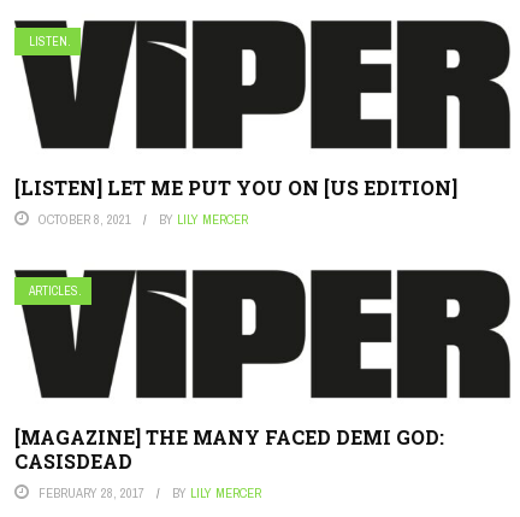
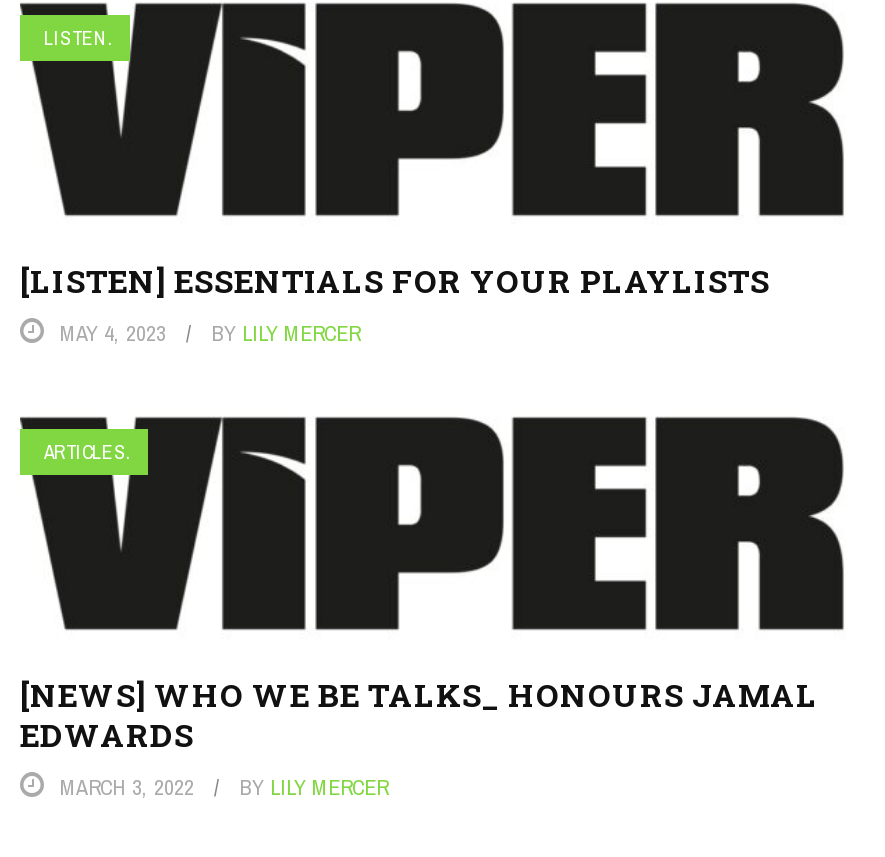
[14,174,457,227] [LISTEN] LET ME PUT YOU ON [US EDITION] | OCTOBER 8, 2021 -> [20,258,770,346] [LISTEN] ESSENTIALS FOR YOUR PLAYLISTS | MAY 4, 2023
[14,424,444,501] [MAGAZINE] THE MANY FACED DEMI GOD: | CASISDEAD | FEBRUARY 28, 2017 -> [20,673,818,801] [NEWS] WHO WE BE TALKS_ HONOURS JAMAL | EDWARDS | MARCH 3, 2022

